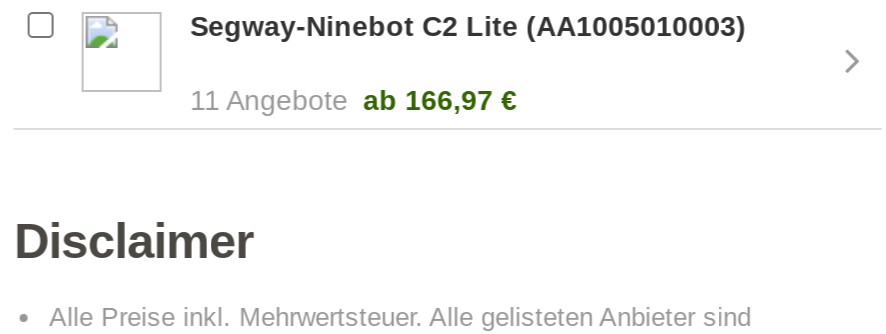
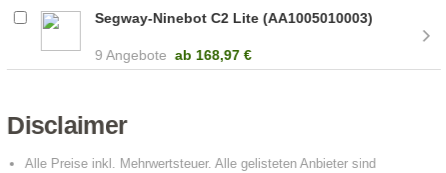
[190,83,517,115] 11 Angebote ab 166,97 € -> [95,47,251,63] 9 Angebote ab 168,97 €

